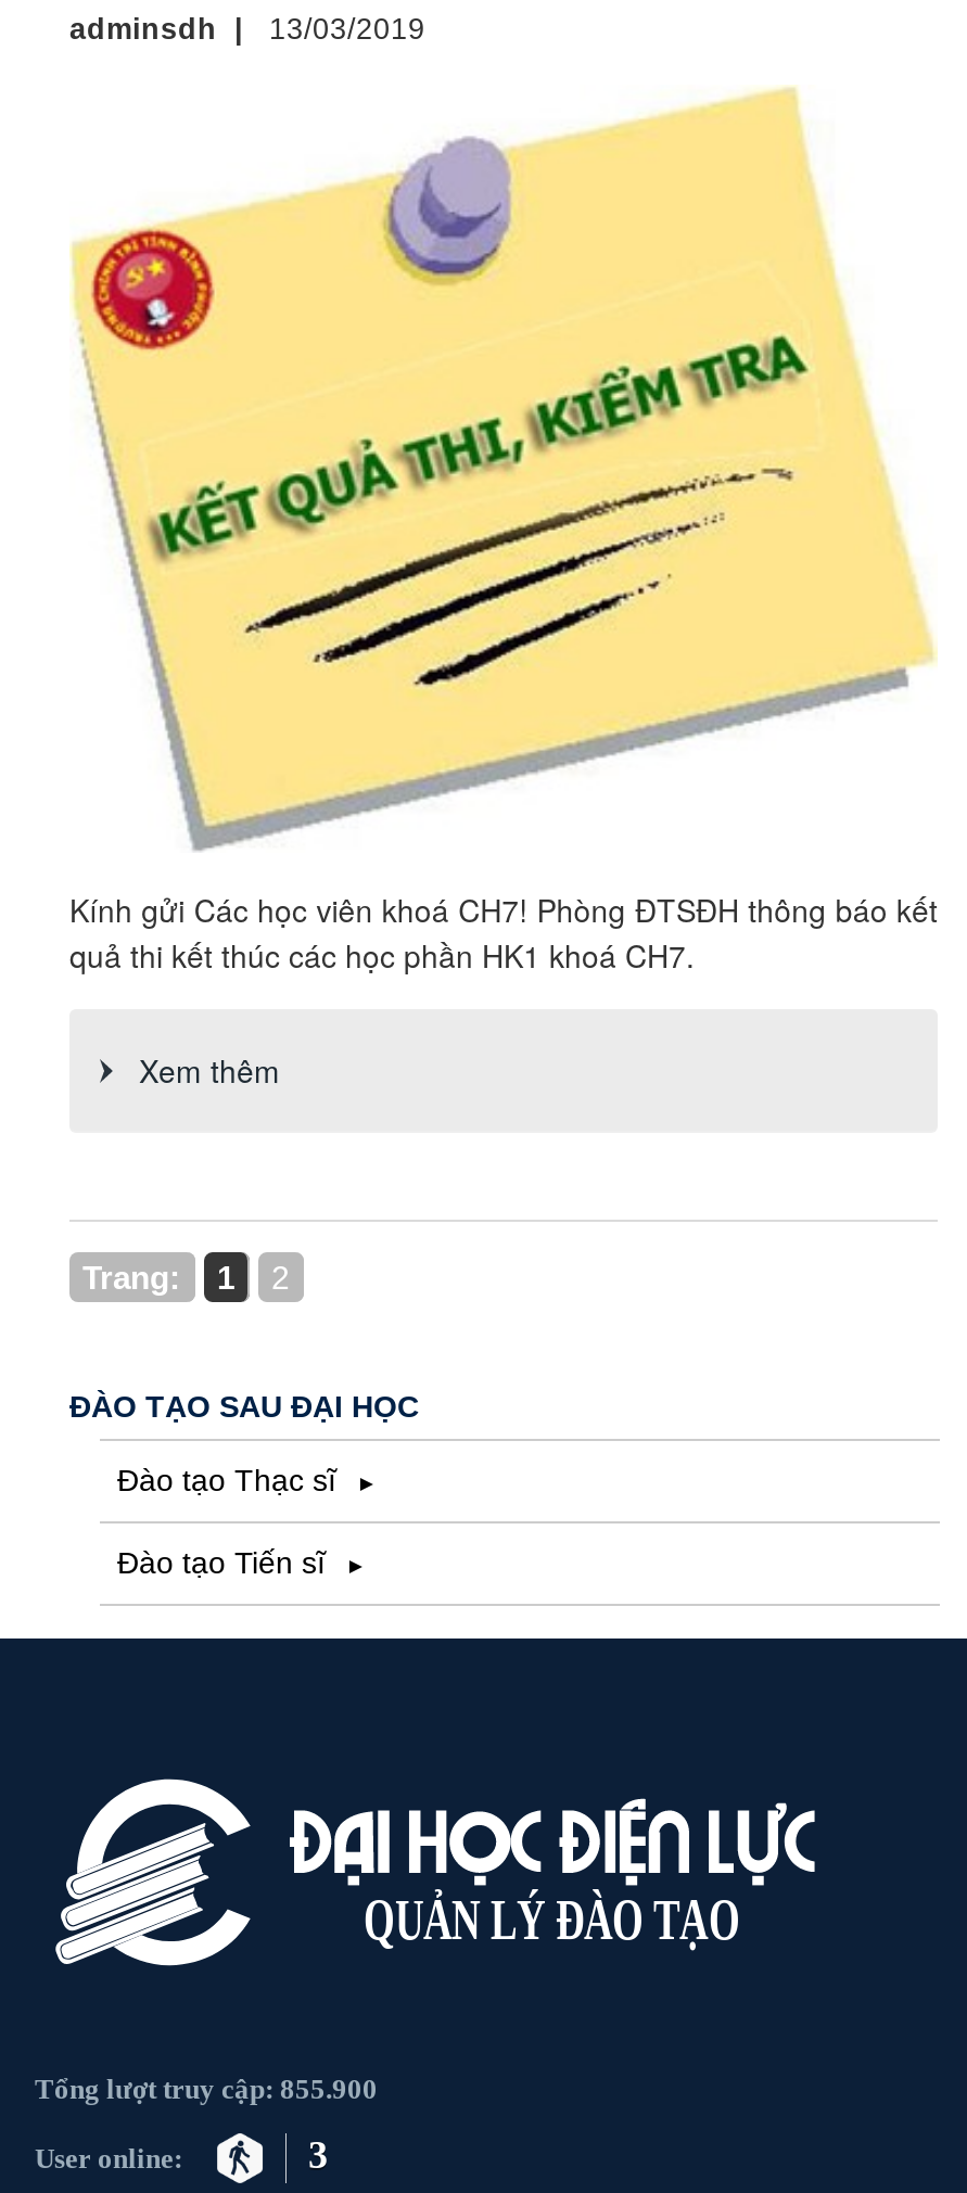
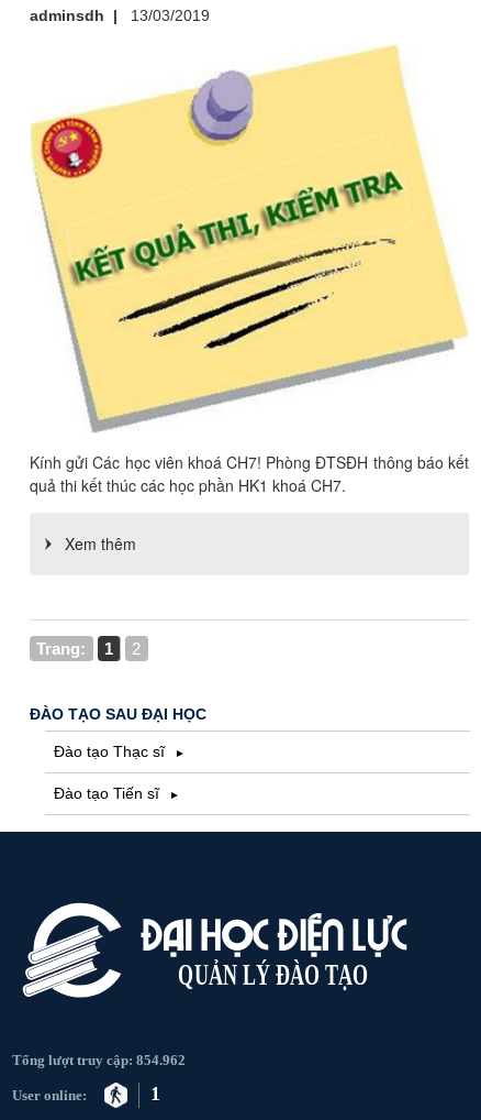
[35,2072,378,2104] Tổng lượt truy cập: 855.900 -> [12,1051,186,1068] Tổng lượt truy cập: 854.962
[308,2132,323,2176] 3 -> [150,1082,158,1104] 1

